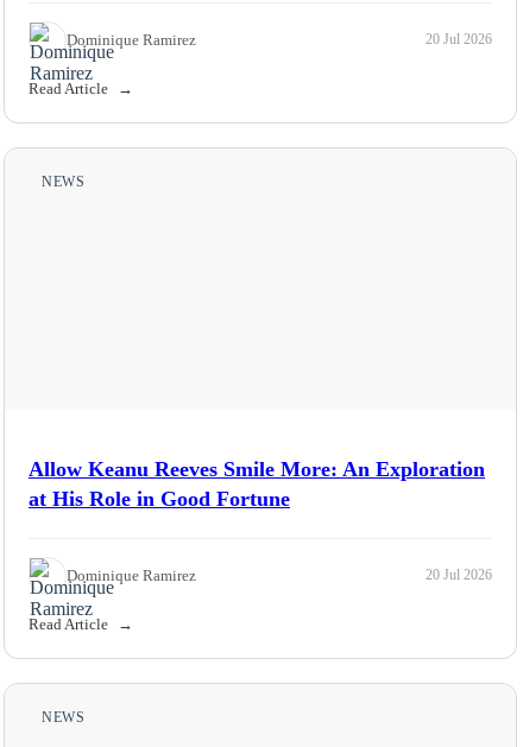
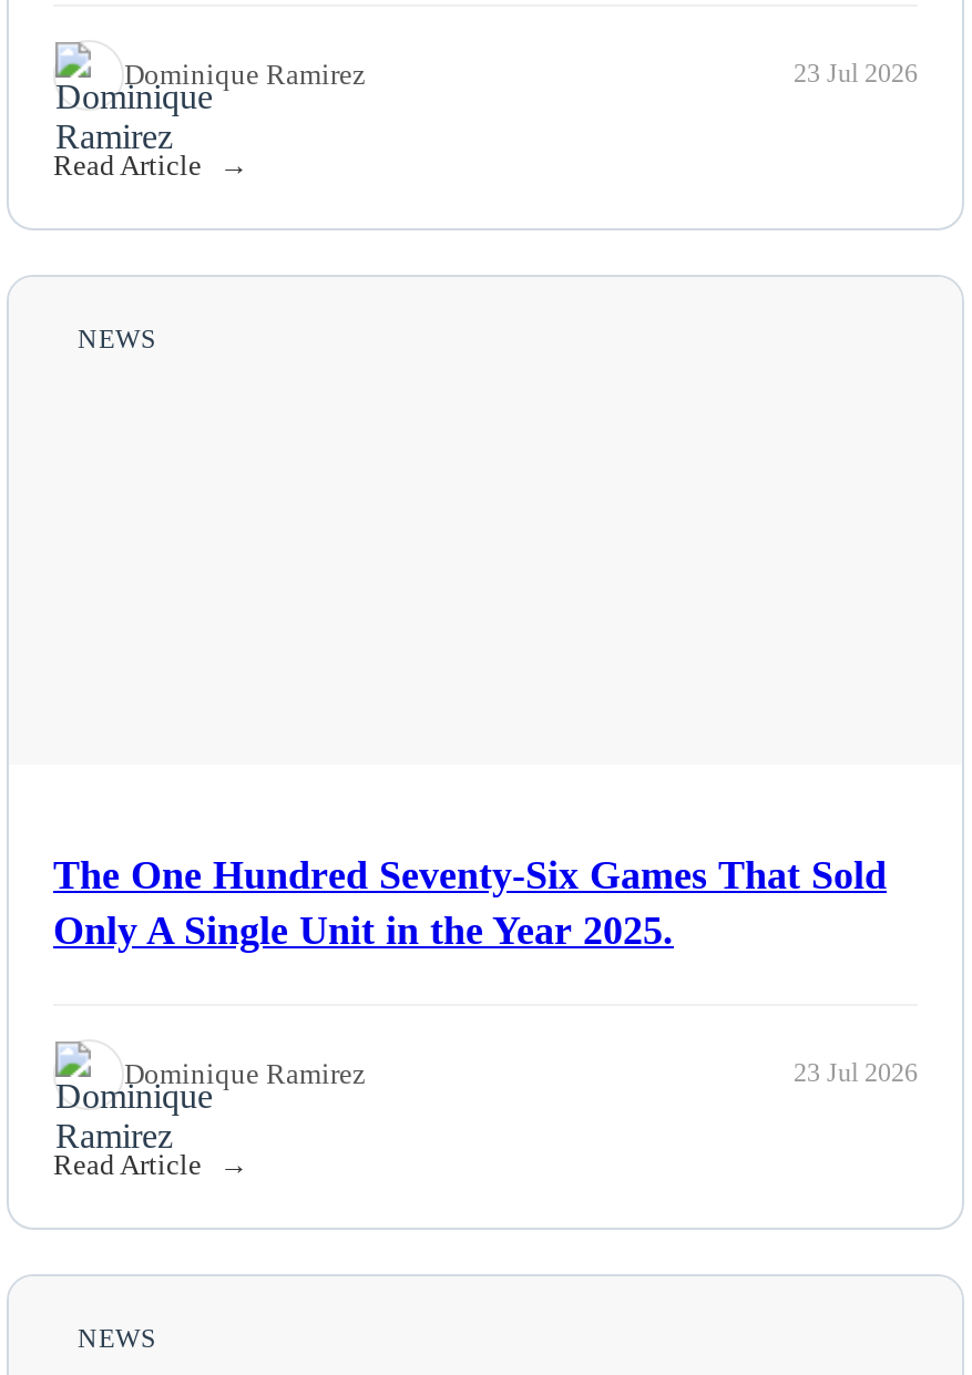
[426,31,492,48] 20 Jul 2026 -> [794,58,918,89] 23 Jul 2026
[29,457,485,510] Allow Keanu Reeves Smile More: An Exploration | at His Role in Good Fortune -> [53,852,887,952] The One Hundred Seventy-Six Games That Sold | Only A Single Unit in the Year 2025.
[426,567,492,583] 20 Jul 2026 -> [794,1057,918,1088] 23 Jul 2026

